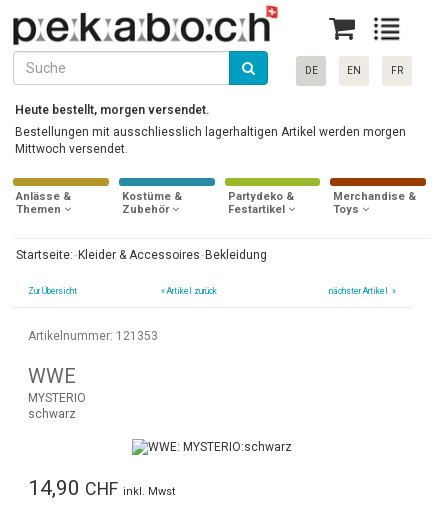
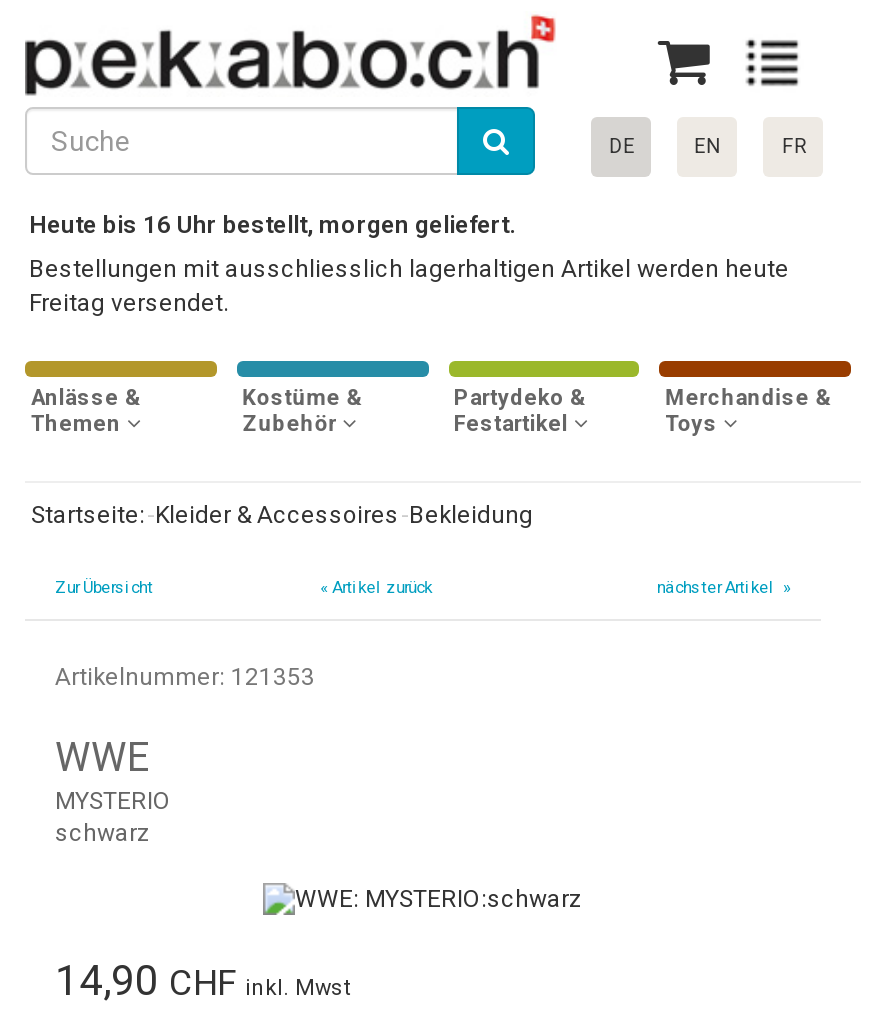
[15,103,209,117] Heute bestellt, morgen versendet. -> [29,211,515,239] Heute bis 16 Uhr bestellt, morgen geliefert.
[15,125,406,156] Bestellungen mit ausschliesslich lagerhaltigen Artikel werden morgen | Mittwoch versendet. -> [29,255,789,317] Bestellungen mit ausschliesslich lagerhaltigen Artikel werden heute | Freitag versendet.

